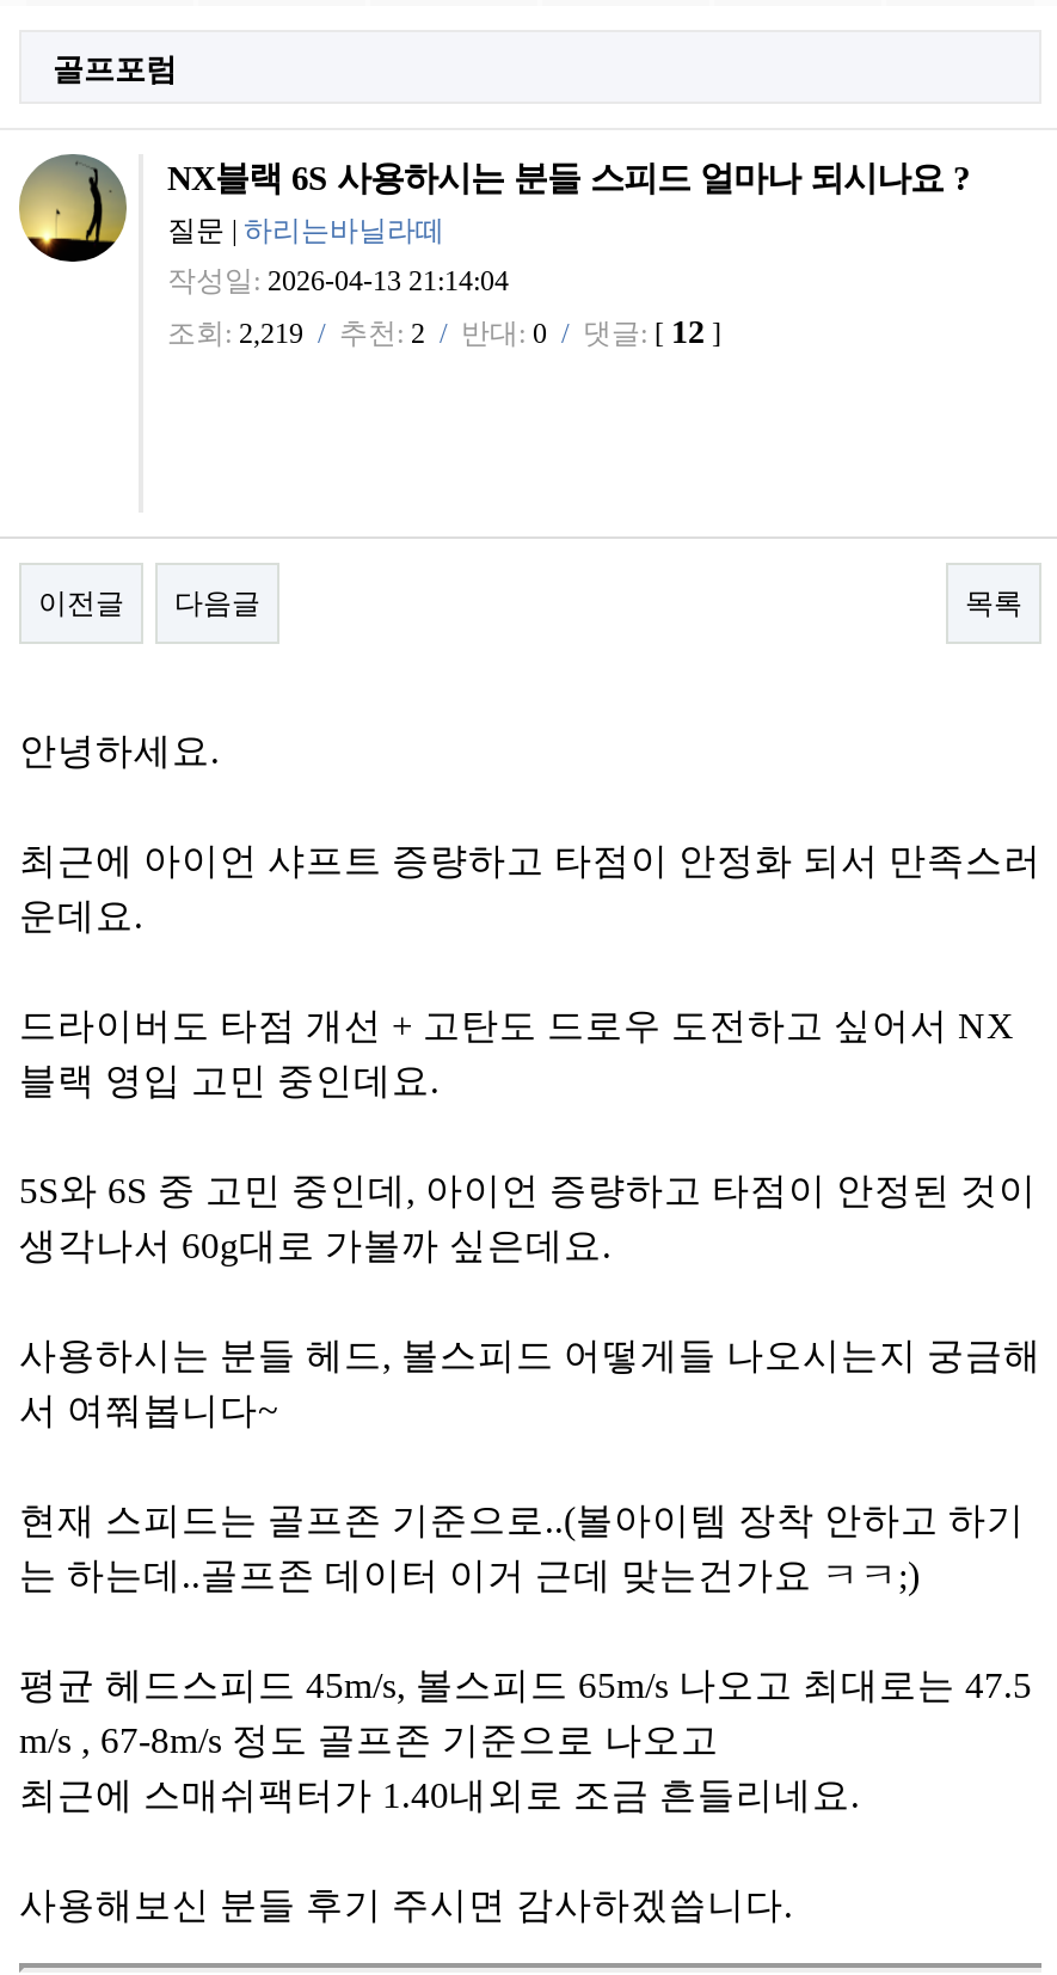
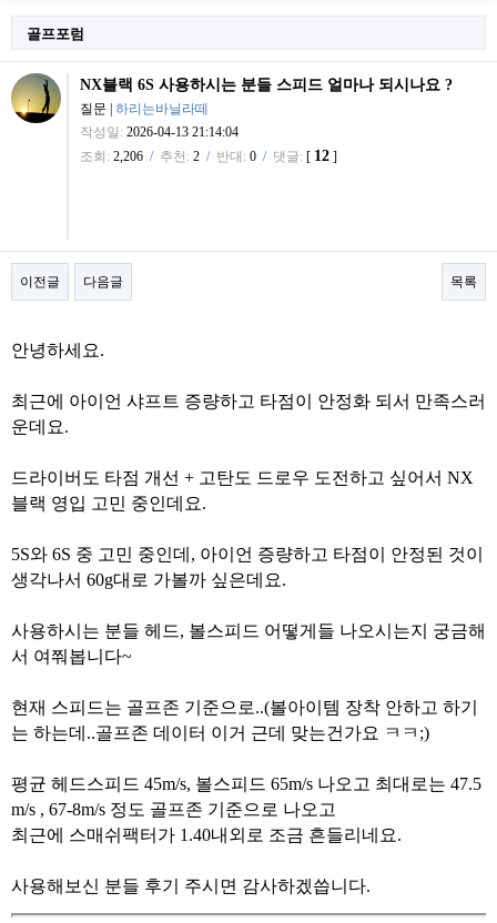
[167,314,721,350] 조회: 2,219 / 추천: 2 / 반대: 0 / 댓글: [12] -> [80,148,337,164] 조회: 2,206 / 추천: 2 / 반대: 0 / 댓글: [12]

